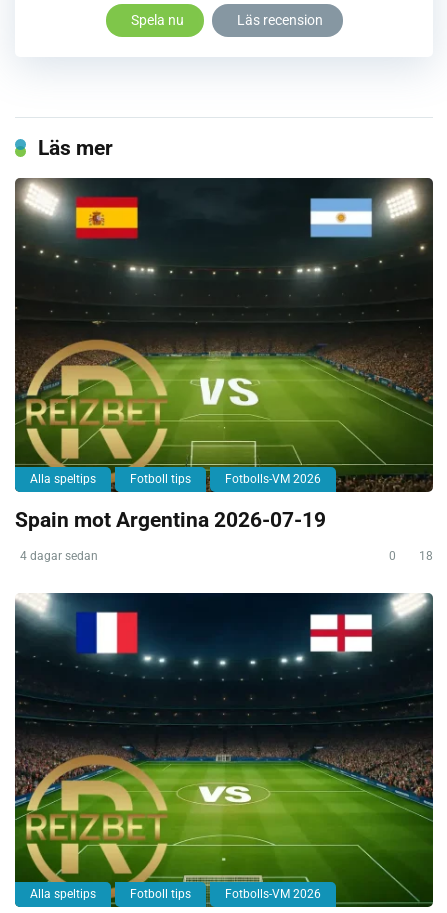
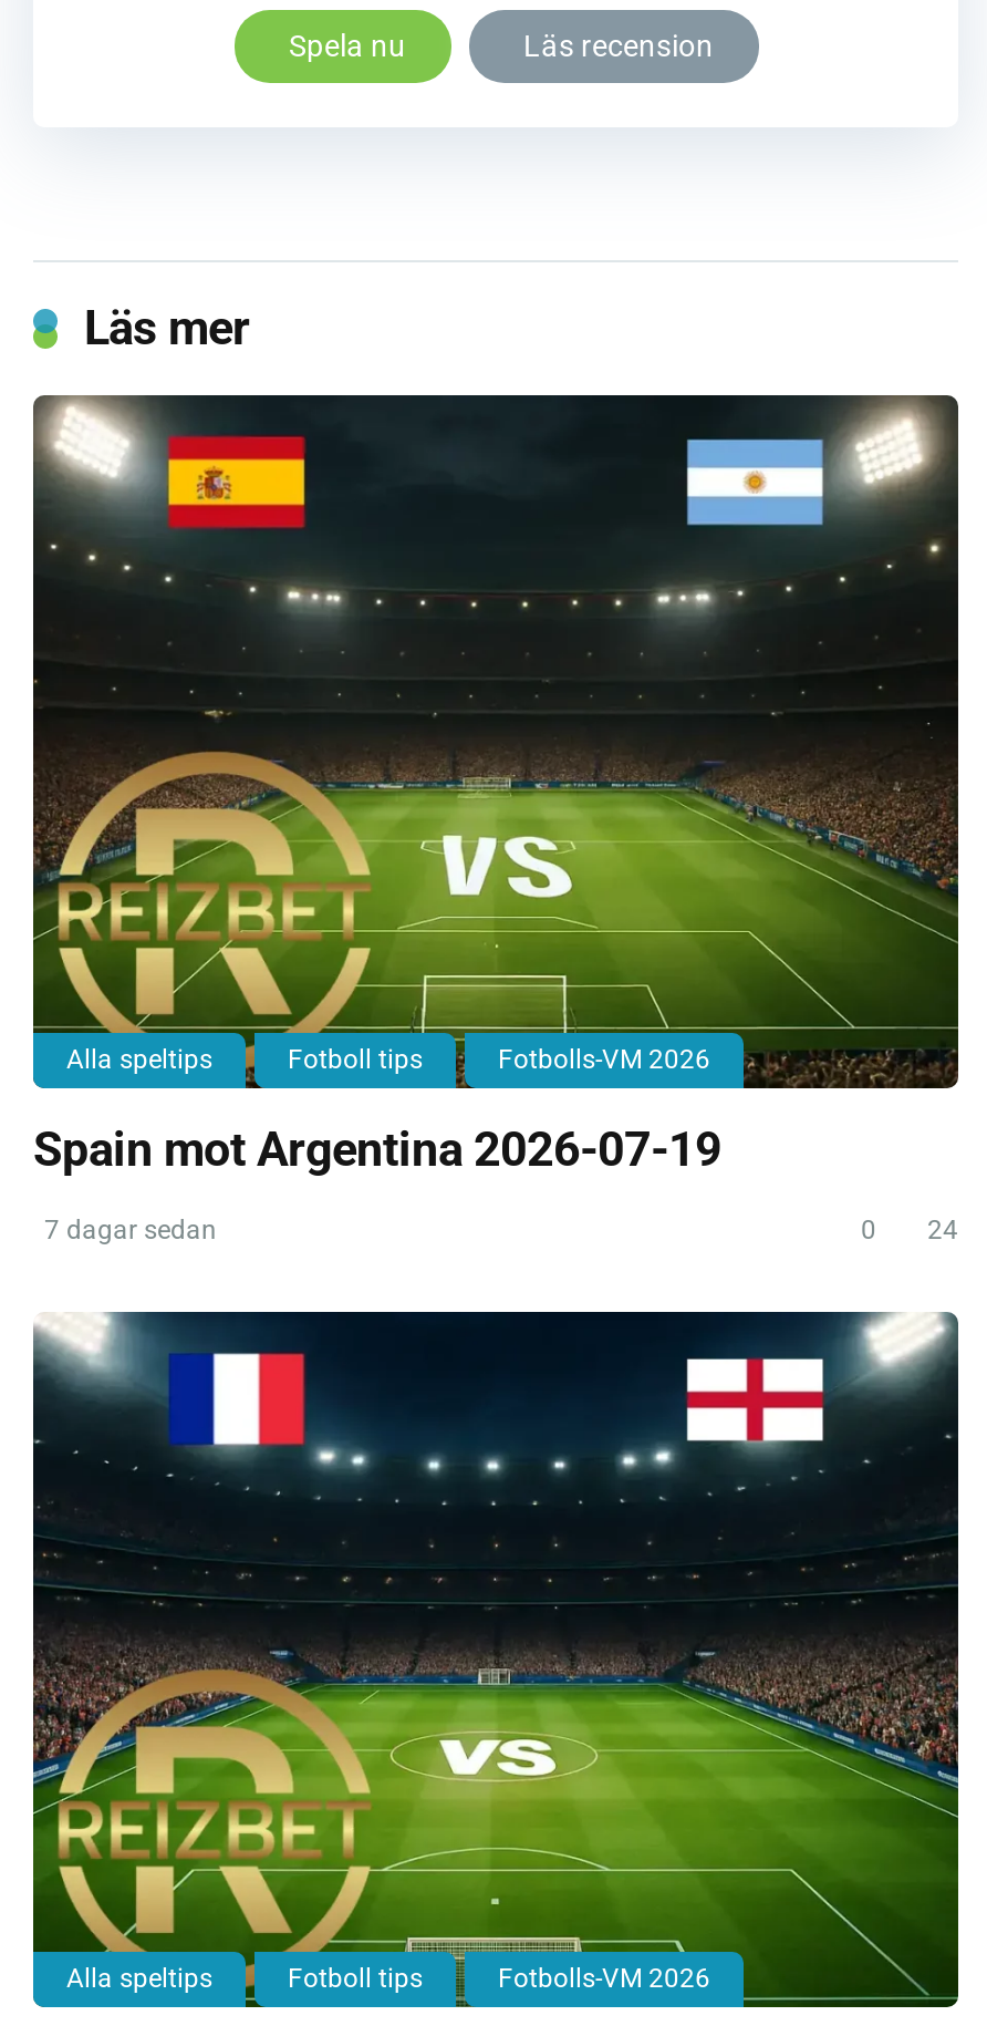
[20,549,98,563] 4 dagar sedan -> [44,1215,217,1246] 7 dagar sedan
[389,549,433,563] 0 18 -> [861,1215,958,1246] 0 24

